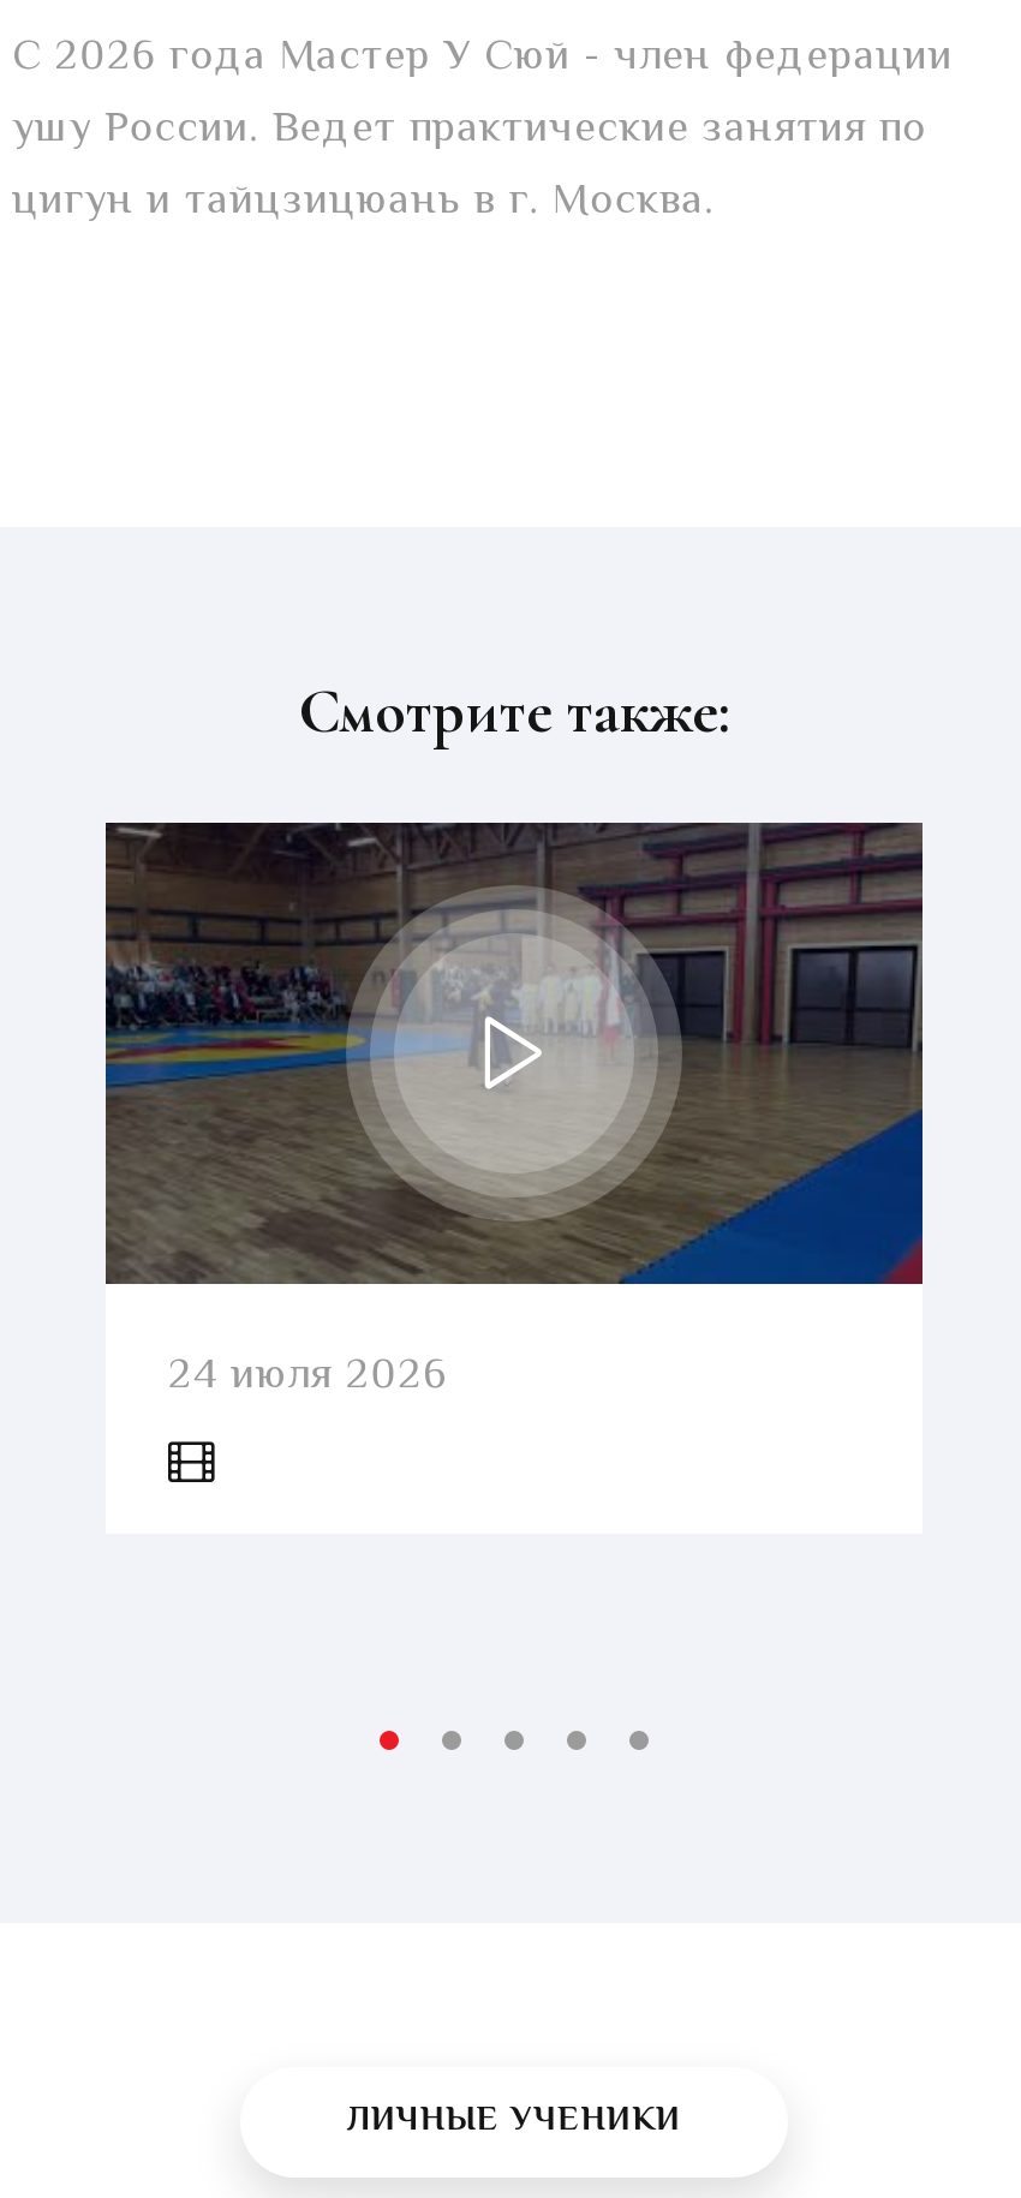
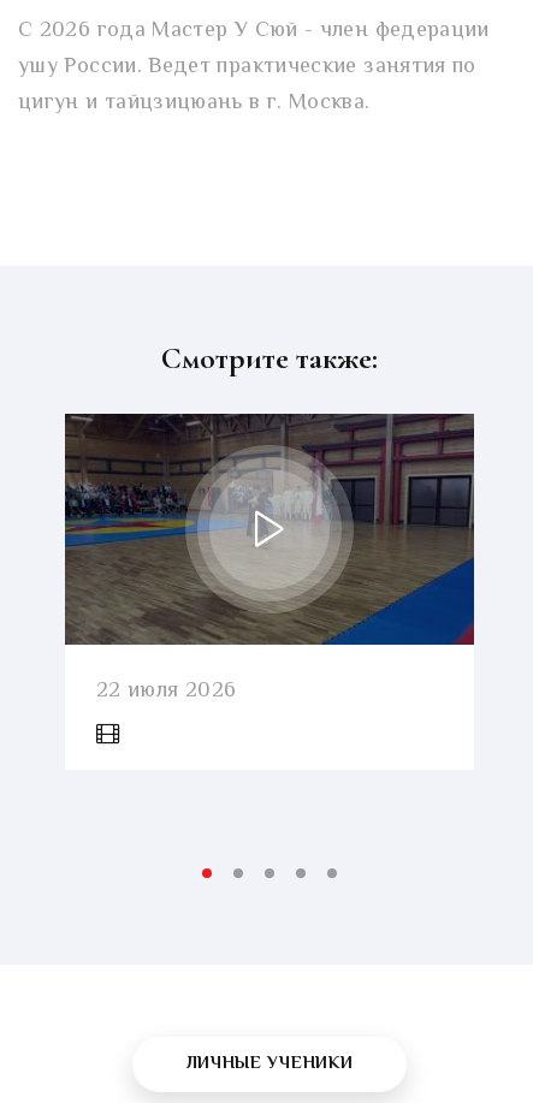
[168,1343,448,1410] 24 июля 2026 -> [96,674,236,708] 22 июля 2026

